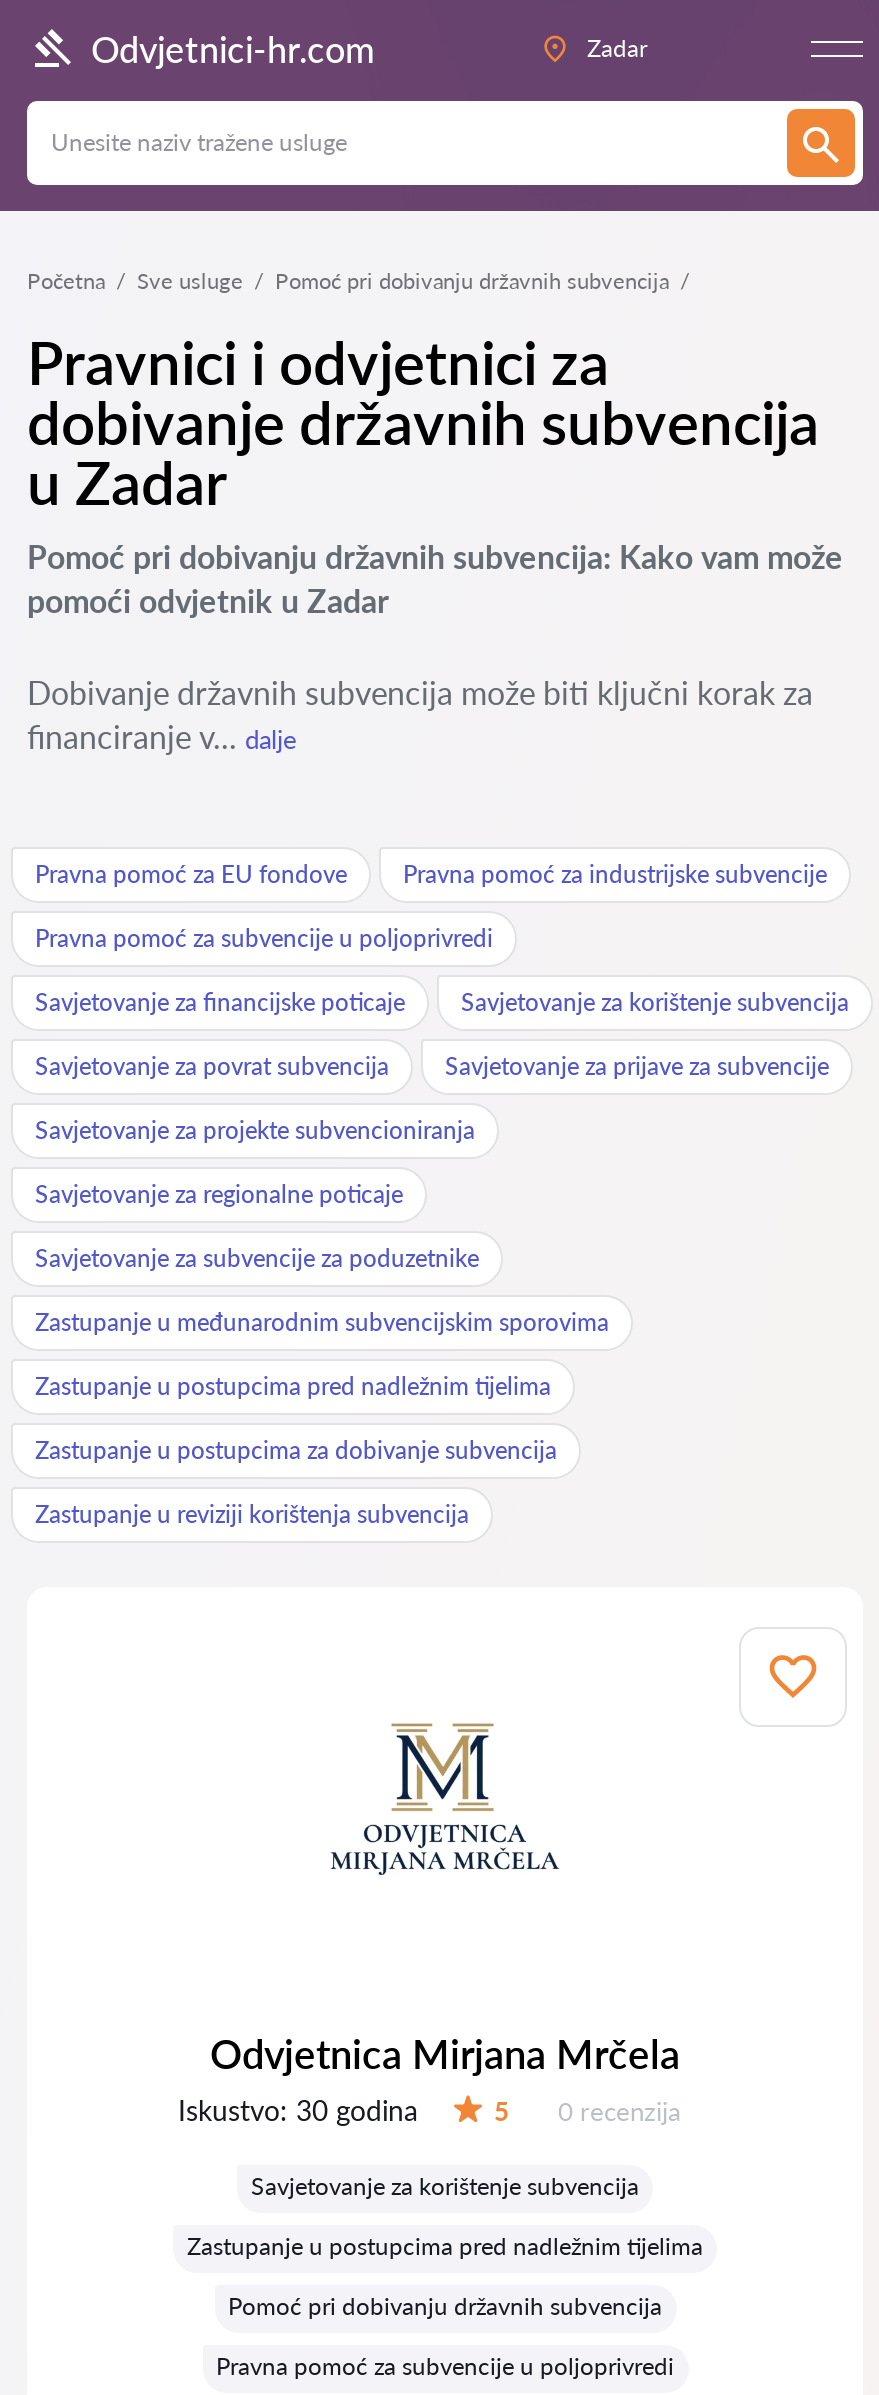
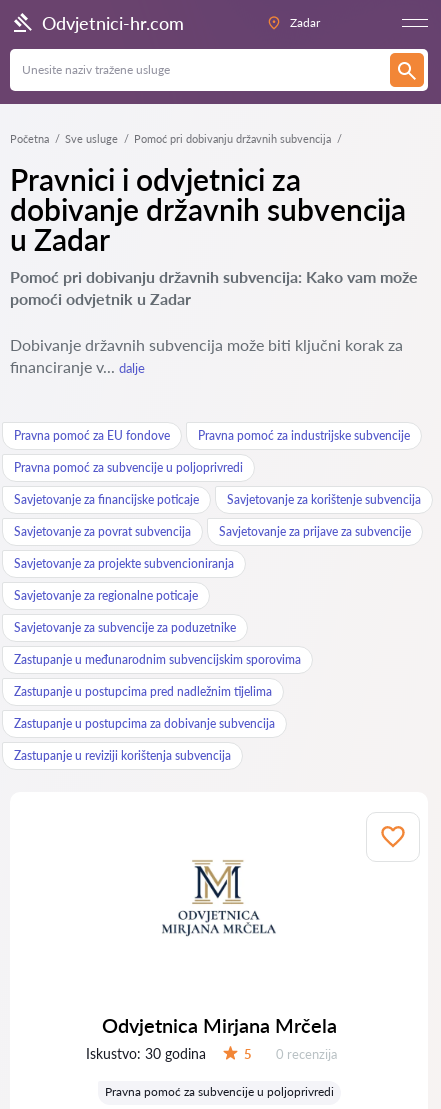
[187,2171,703,2321] Savjetovanje za korištenje subvencija | Zastupanje u postupcima pred nadležnim tijelima | Pomoć pri dobivanju državnih subvencija -> none

